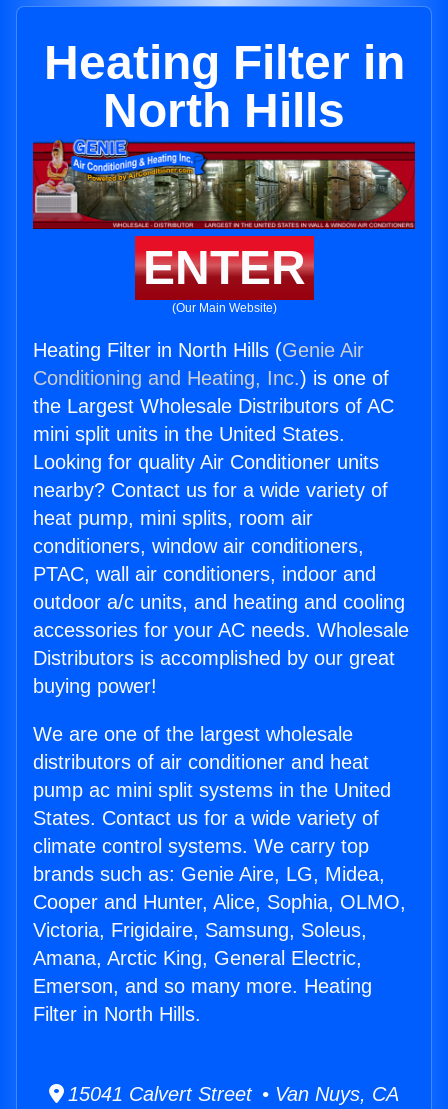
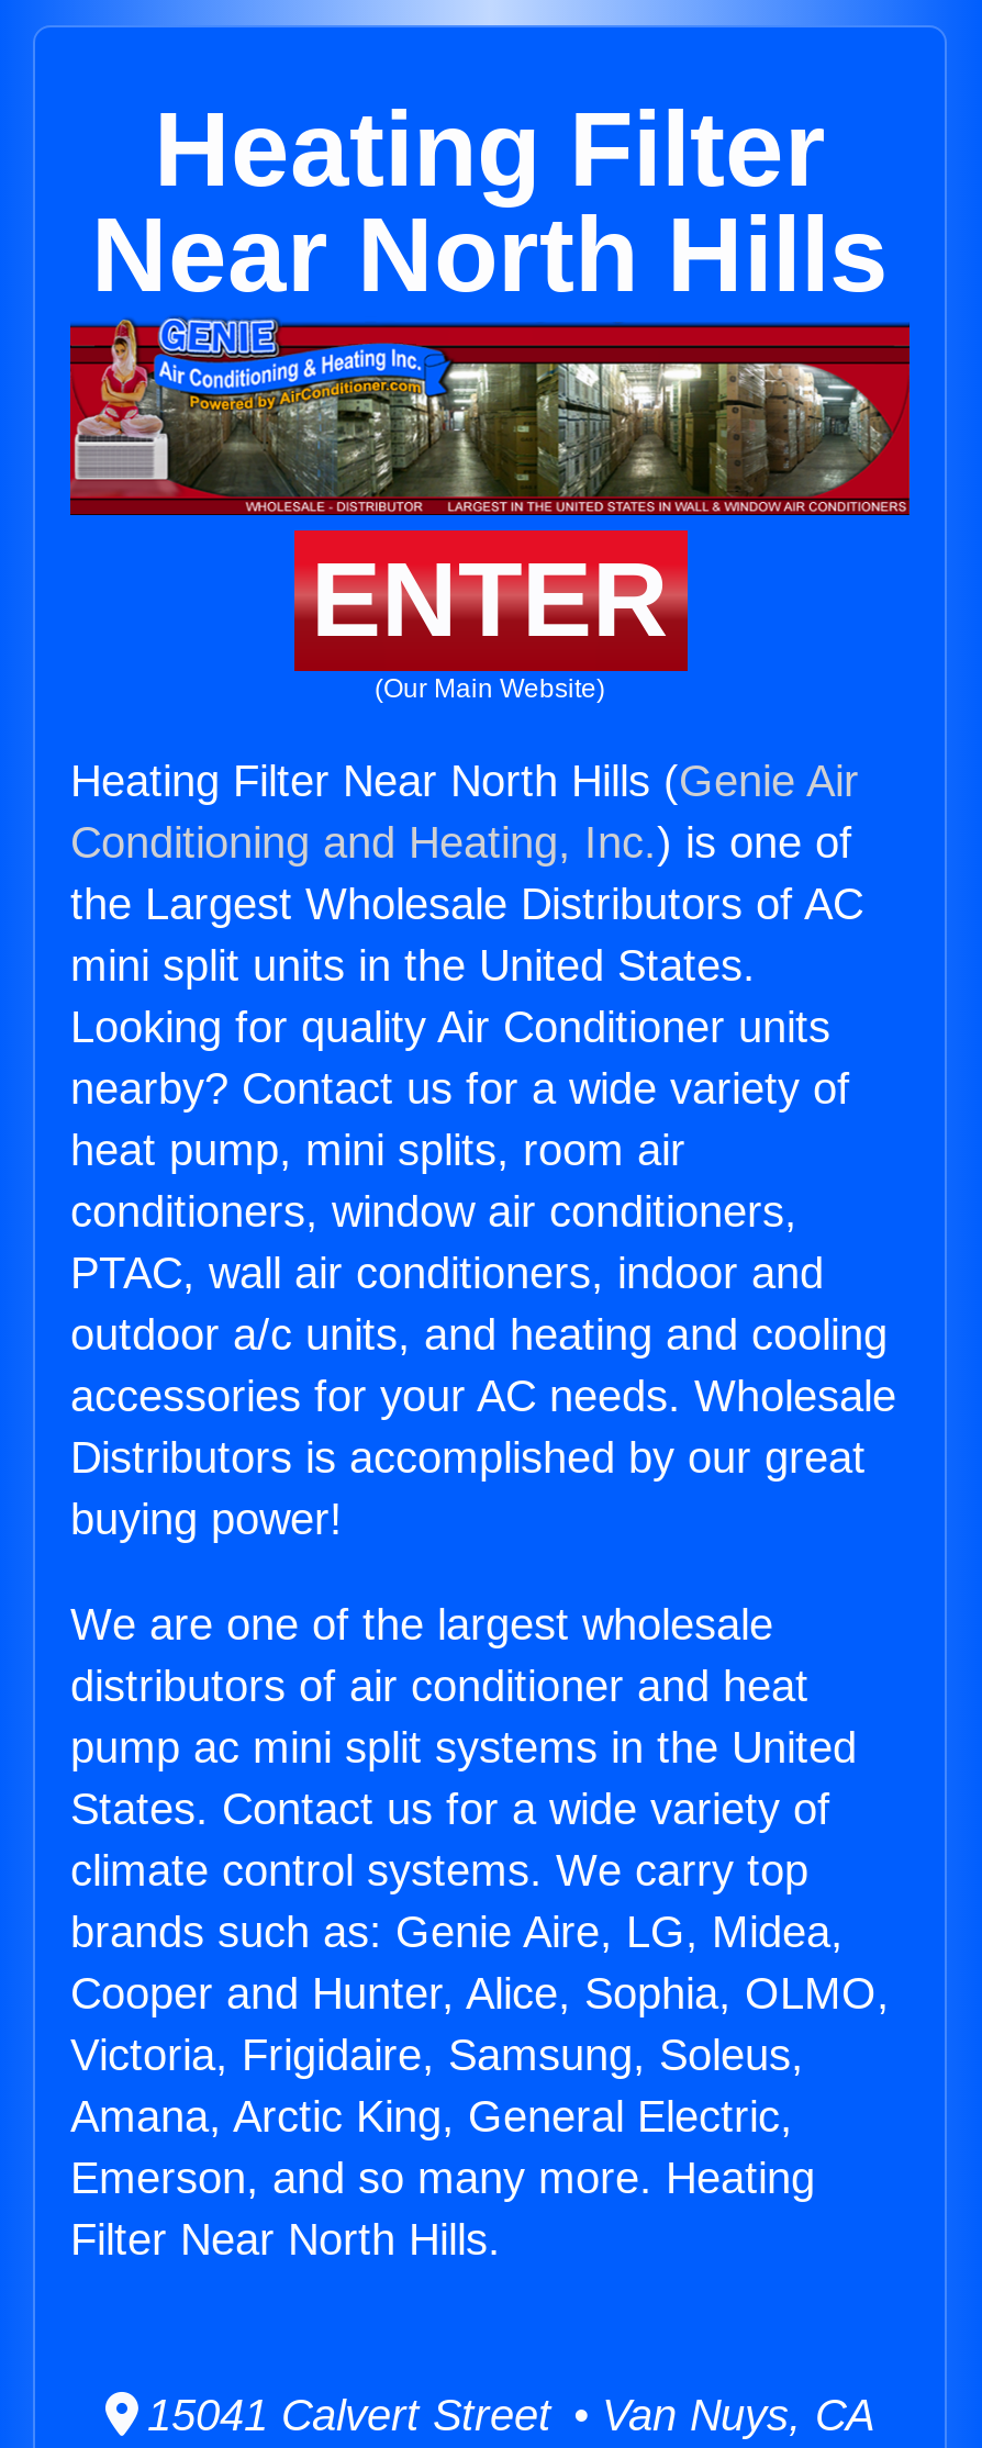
[43,36,404,137] Heating Filter in | North Hills -> [91,91,889,313] Heating Filter | Near North Hills
[33,339,364,361] Heating Filter in North Hills (Genie Air -> [70,757,859,805] Heating Filter Near North Hills (Genie Air
[33,1003,201,1025] Filter in North Hills. -> [70,2215,501,2264] Filter Near North Hills.

